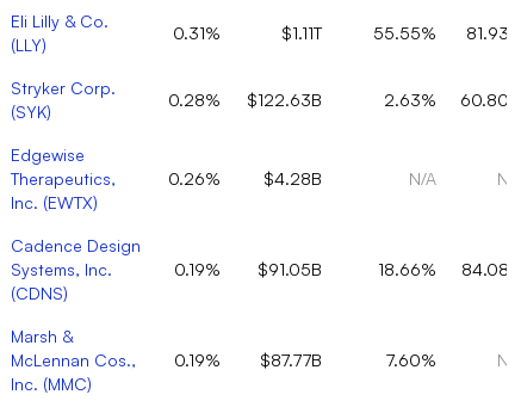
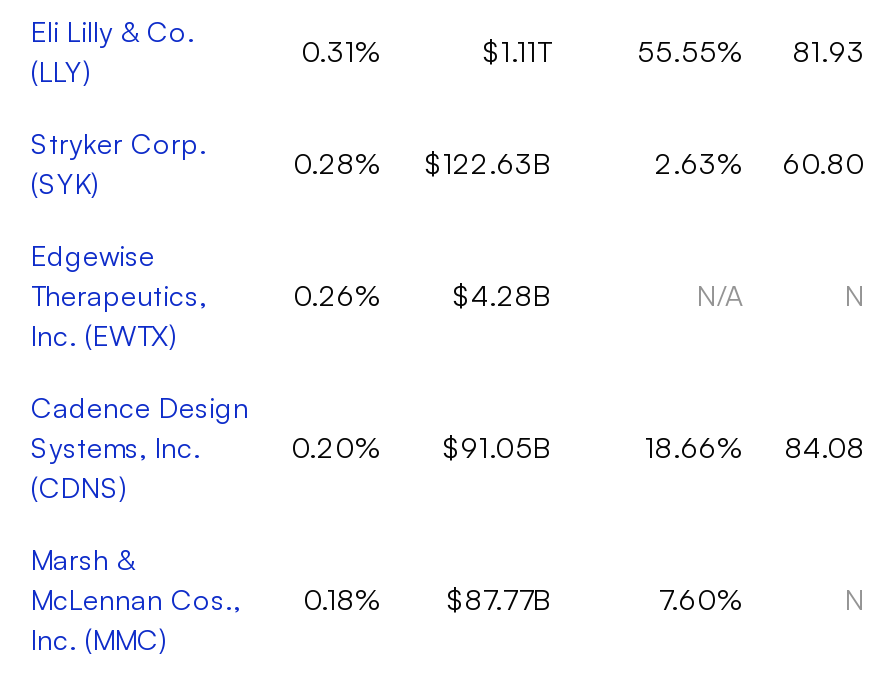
[174,259,322,279] 0.19% $91.05B -> [291,430,551,464] 0.20% $91.05B
[11,350,322,370] McLennan Cos., 0.19% $87.77B -> [31,582,551,616] McLennan Cos., 0.18% $87.77B

